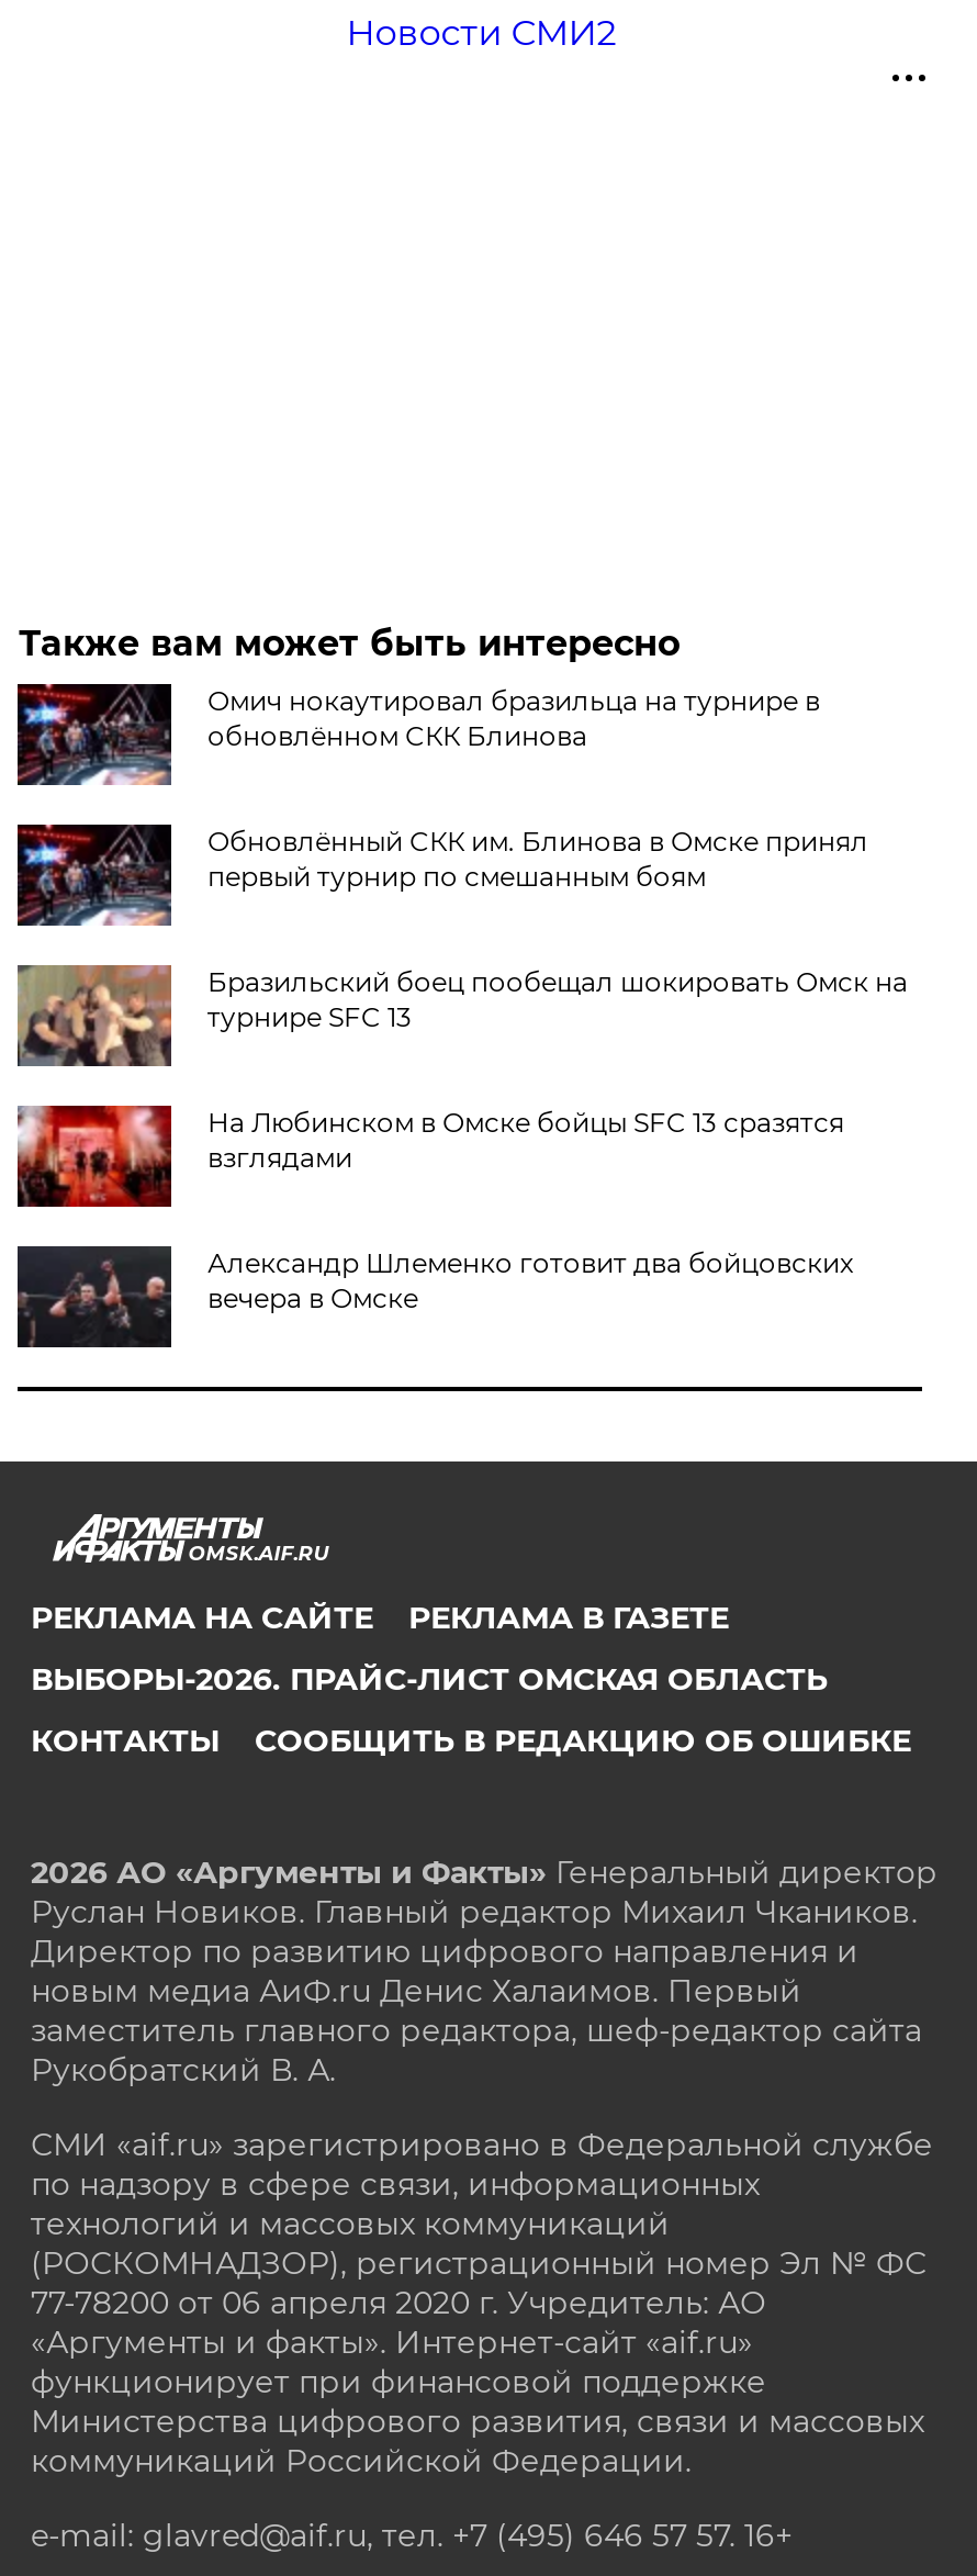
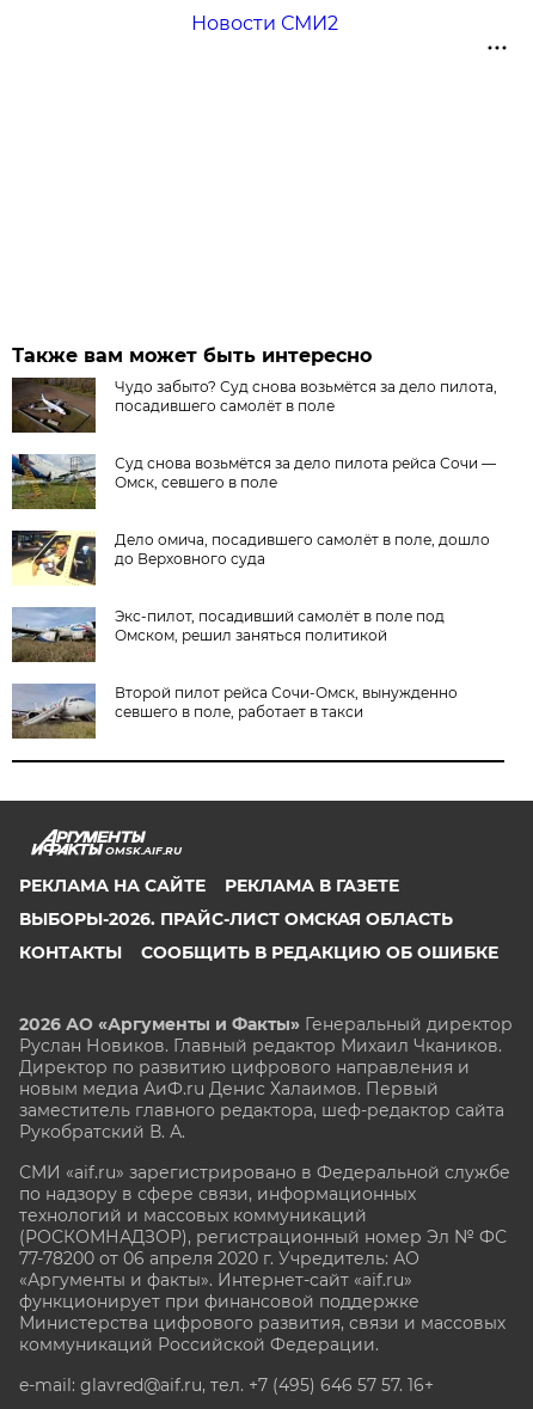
[18,682,820,787] [image] | Омич нокаутировал бразильца на турнире в | обновлённом СКК Блинова -> [12,376,498,434] [image] | Чудо забыто? Суд снова возьмётся за дело пилота, | посадившего самолёт в поле
[15,822,868,928] [image] | Обновлённый СКК им. Блинова в Омске принял | первый турнир по смешанным боям -> [11,454,496,510] [image] | Суд снова возьмётся за дело пилота рейса Сочи — | Омск, севшего в поле
[15,963,908,1068] [image] | Бразильский боец пообещал шокировать Омск на | турнире SFC 13 -> [11,529,490,586] [image] | Дело омича, посадившего самолёт в поле, дошло | до Верховного суда
[18,1104,844,1209] [image] | На Любинском в Омске бойцы SFC 13 сразятся | взглядами -> [11,606,445,663] [image] | Экс-пилот, посадивший самолёт в поле под | Омском, решил заняться политикой
[18,1244,853,1349] [image] | Александр Шлеменко готовит два бойцовских | вечера в Омске -> [11,682,458,740] [image] | Второй пилот рейса Сочи-Омск, вынужденно | севшего в поле, работает в такси

